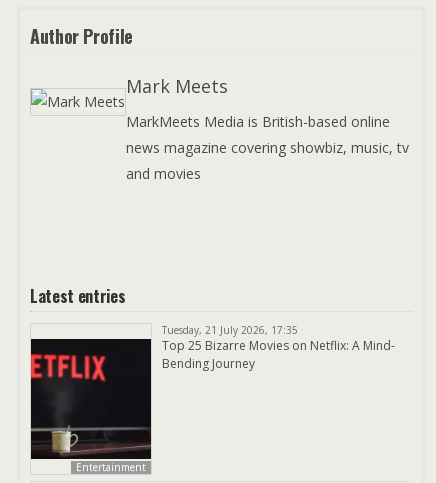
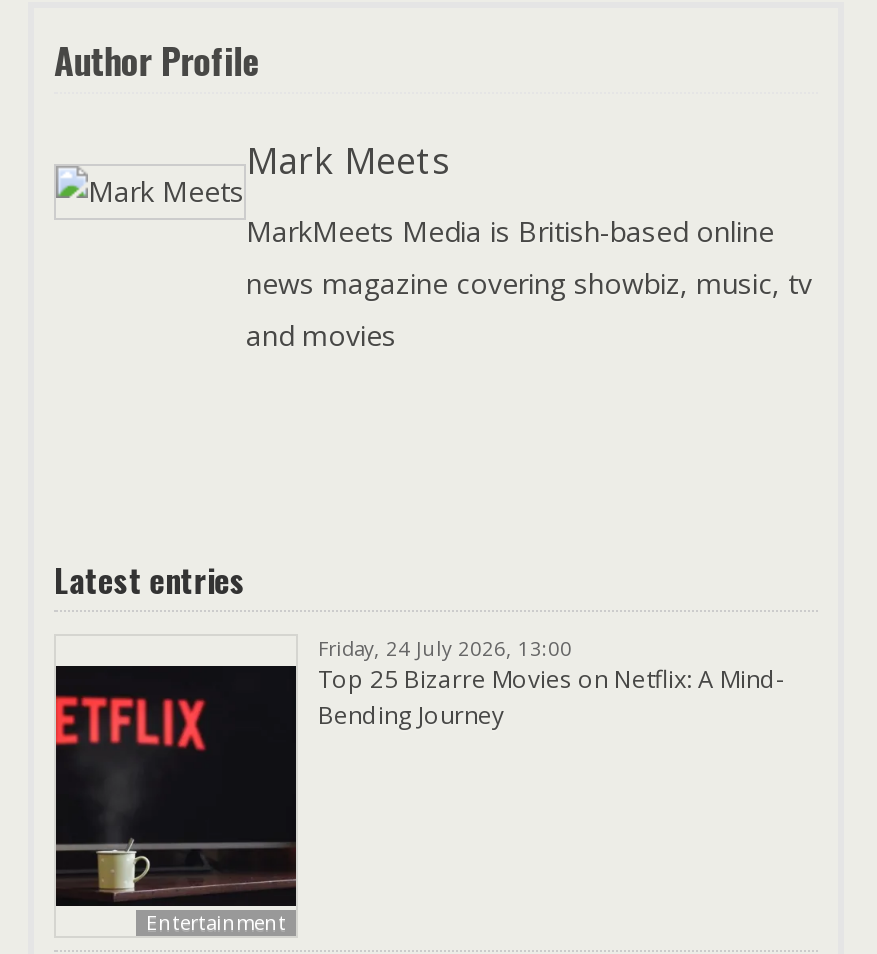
[162,323,298,337] Tuesday, 21 July 2026, 17:35 -> [318,633,572,661] Friday, 24 July 2026, 13:00

